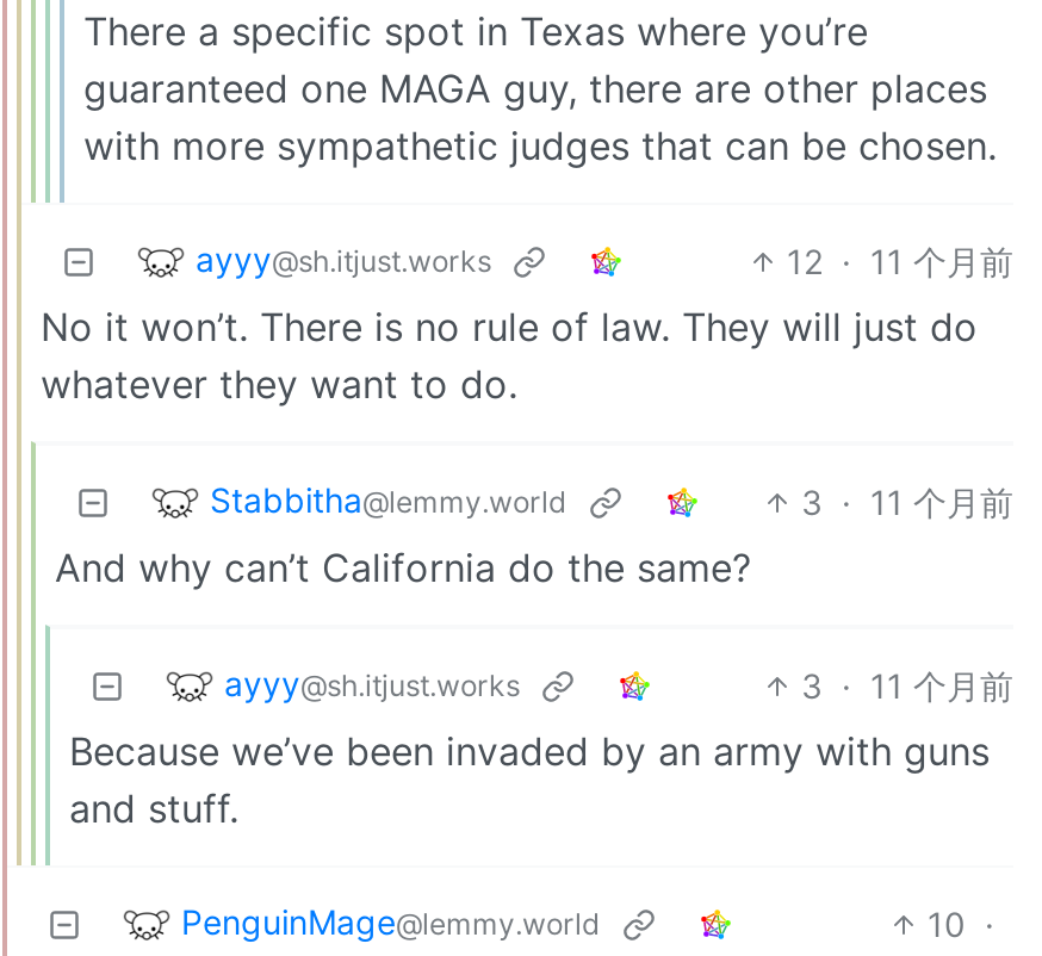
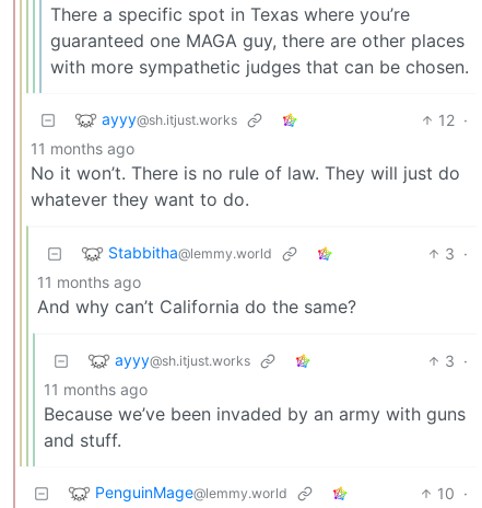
[787,240,1013,280] 12 · 11 个月前 -> [31,110,468,157] 12 · | 11 months ago
[801,481,1013,521] 3 · 11 个月前 -> [37,244,468,291] 3 · | 11 months ago
[801,664,1013,705] 3 · 11 个月前 -> [44,351,468,398] 3 · | 11 months ago

